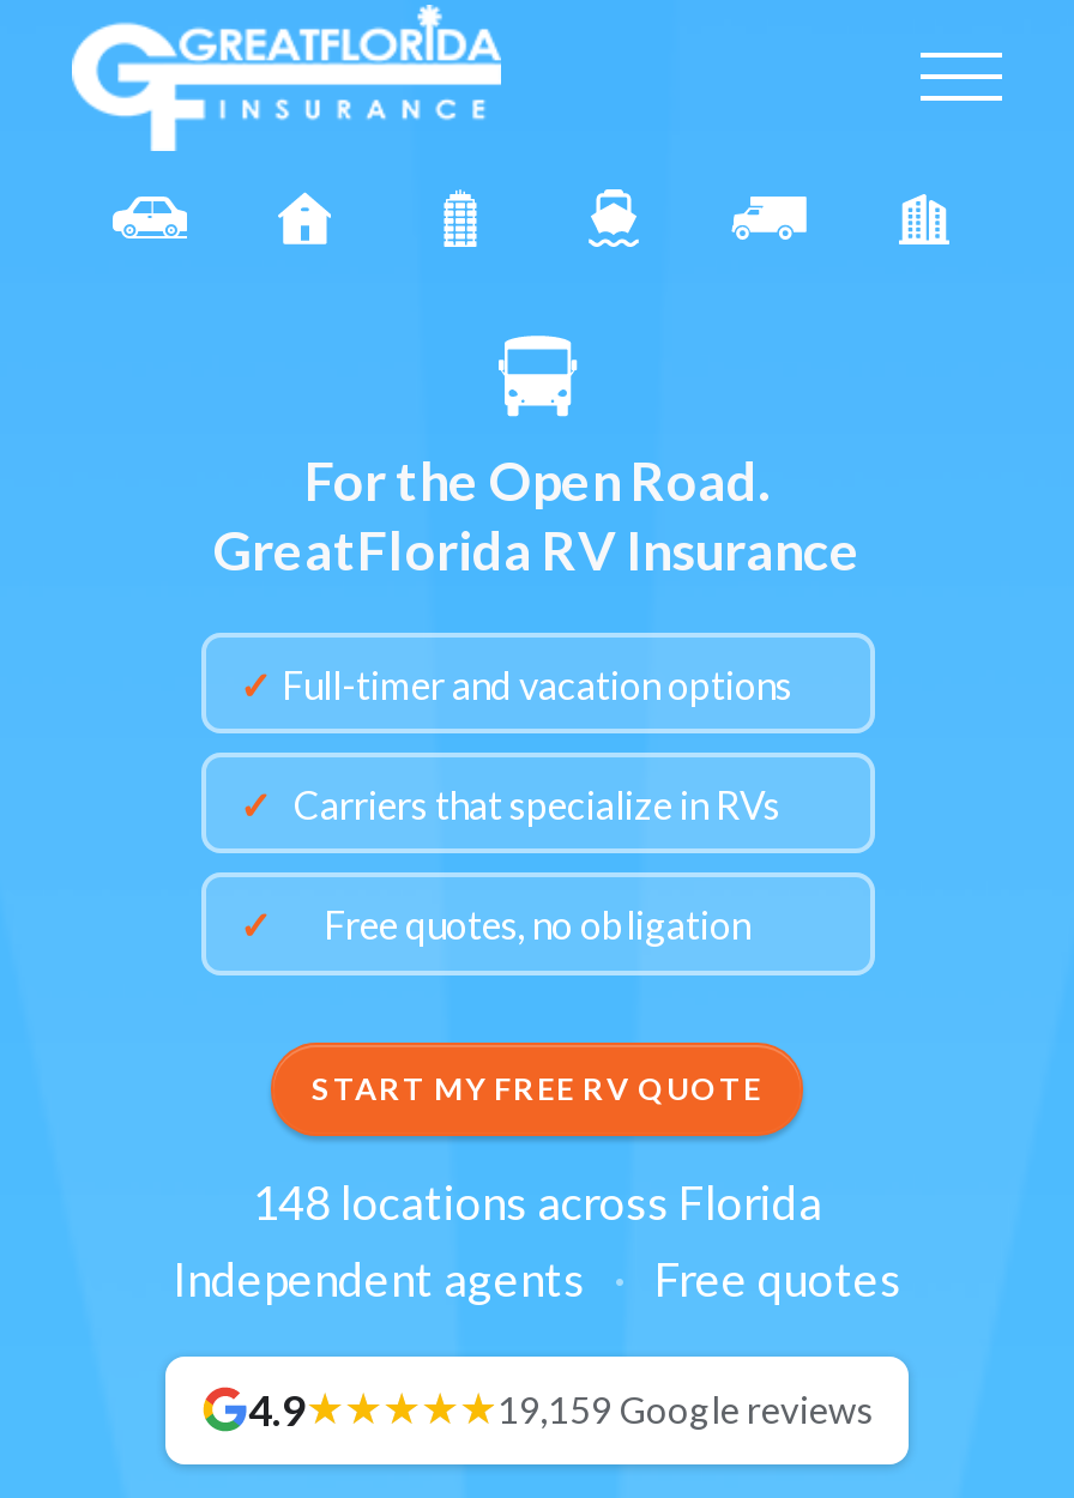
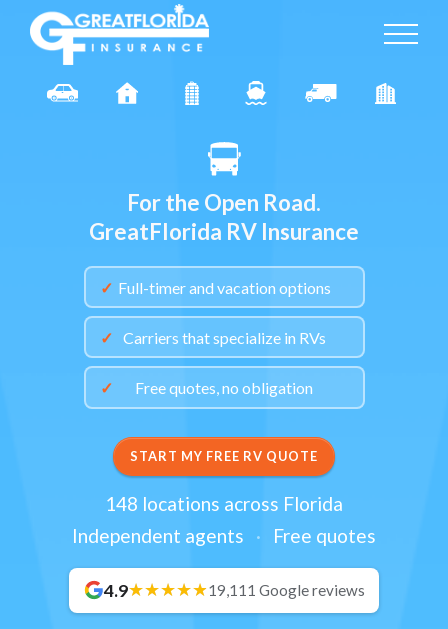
[497,1387,874,1430] 19,159 Google reviews -> [207,581,364,599] 19,111 Google reviews

